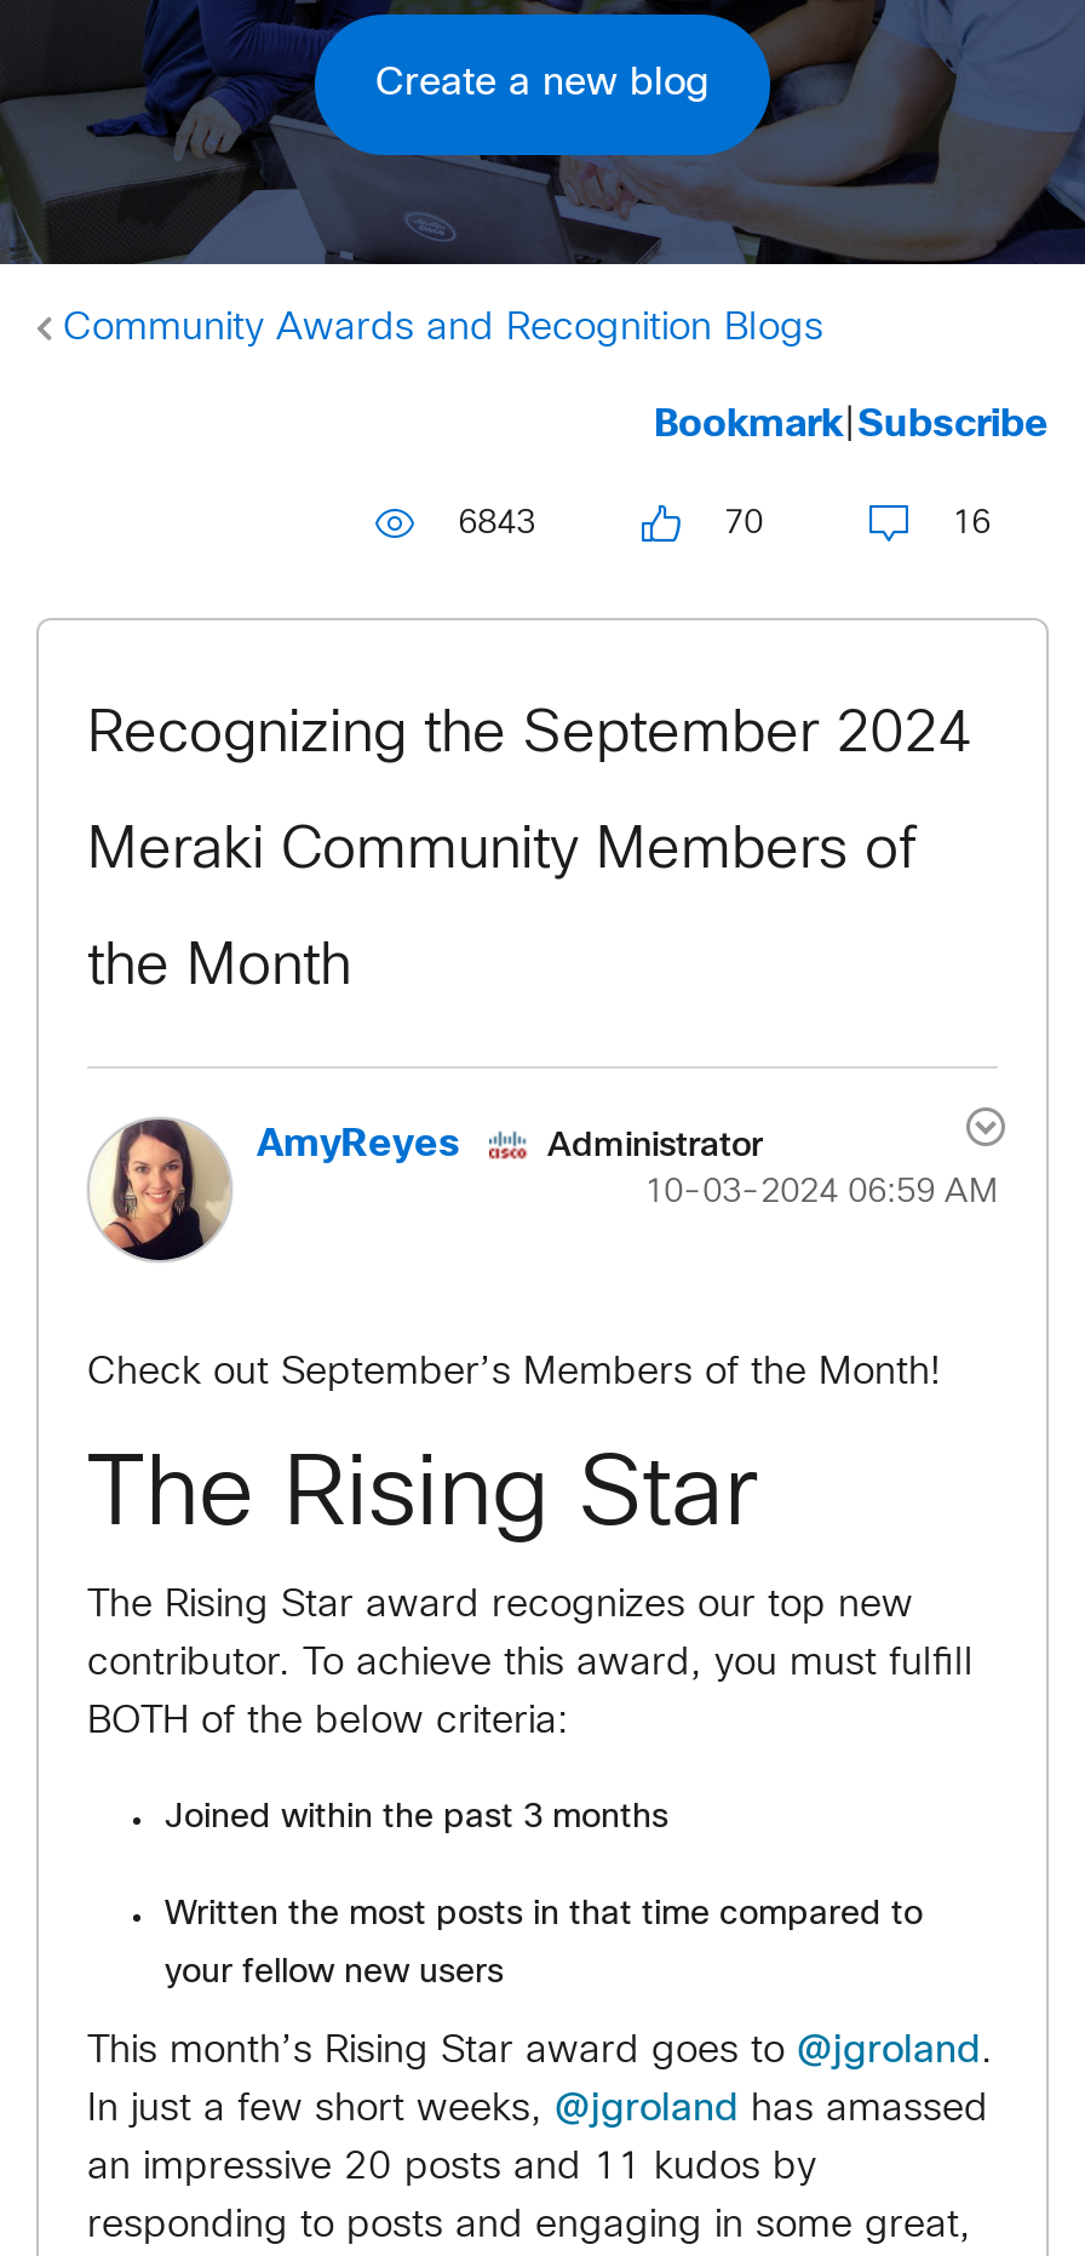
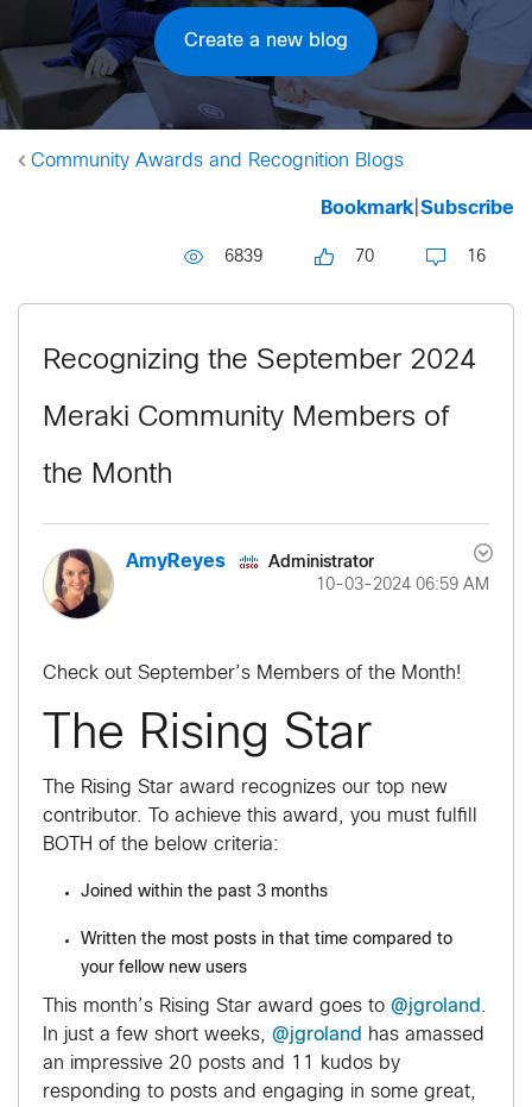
[458,509,535,540] 6843 -> [224,250,262,265] 6839

